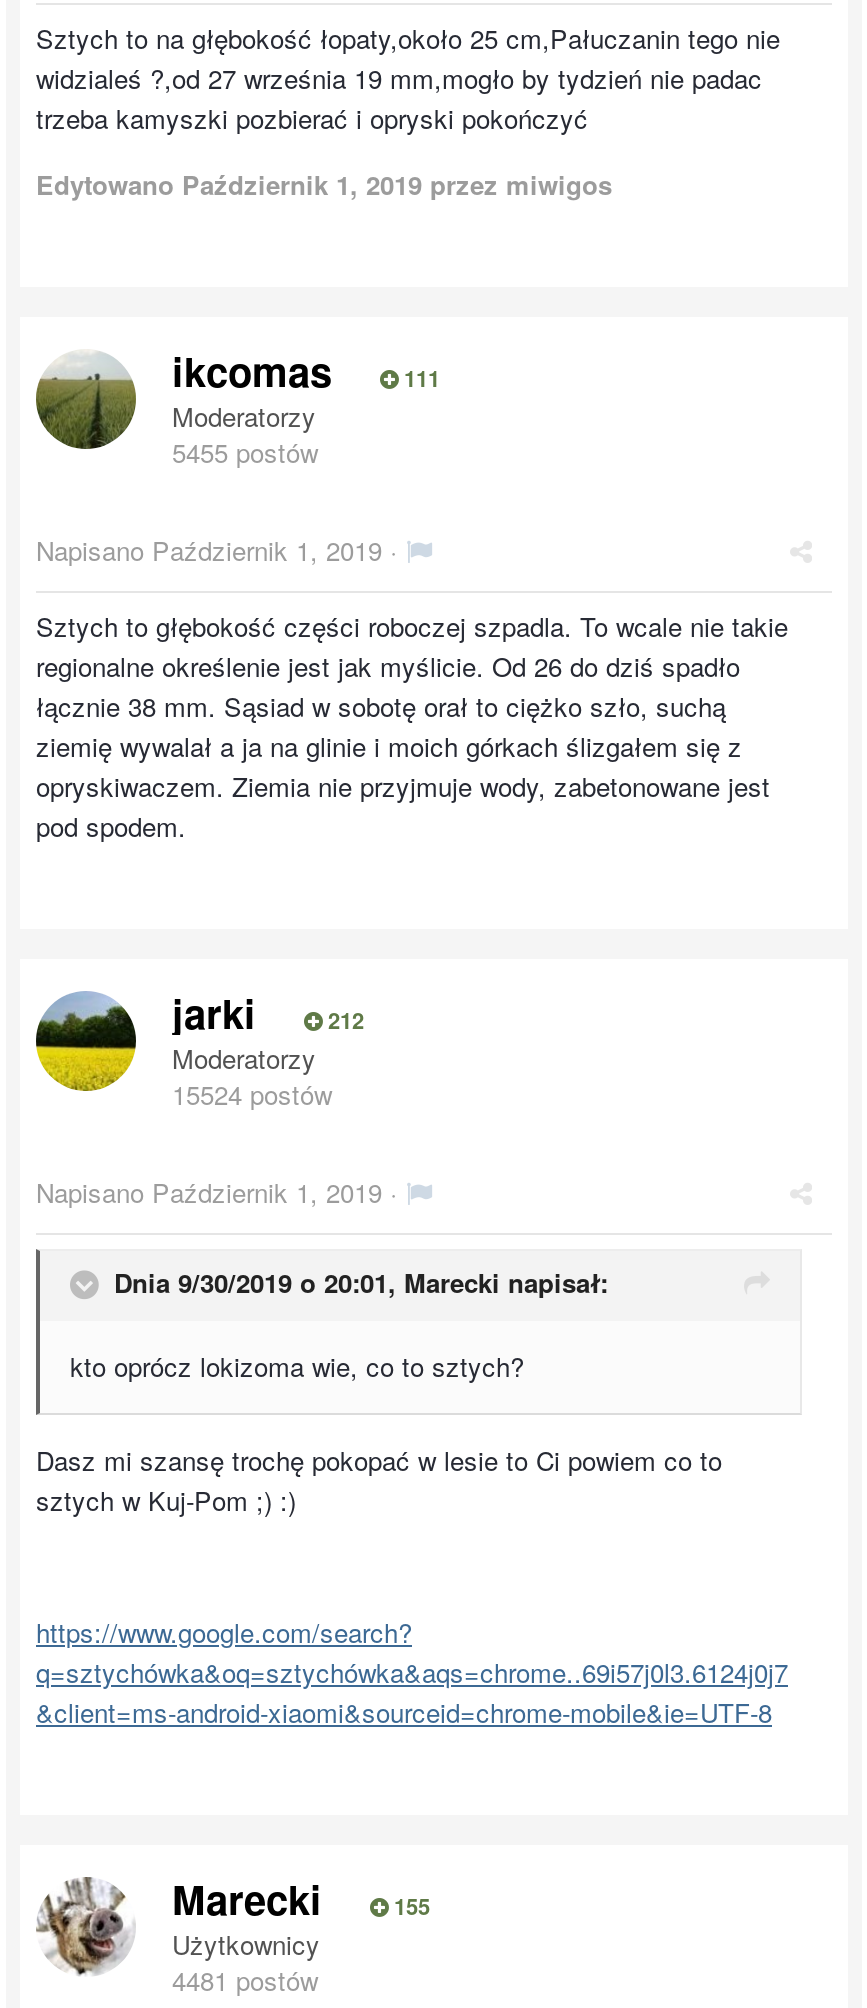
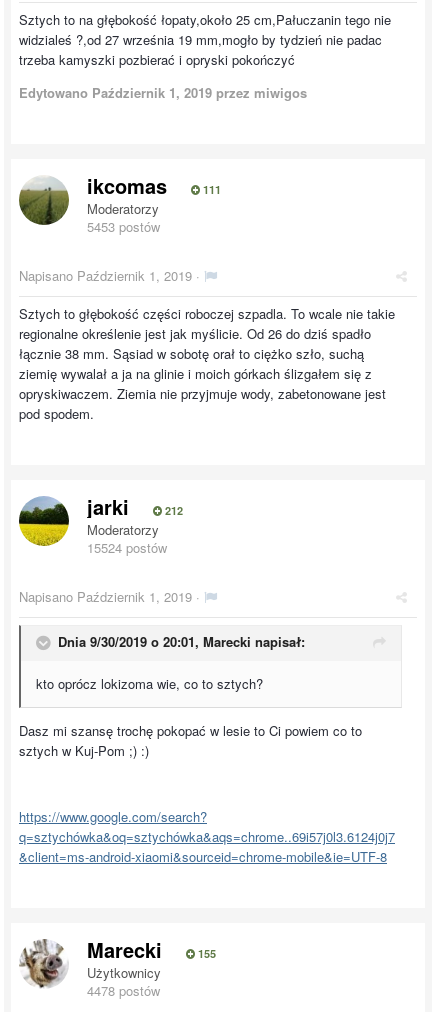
[172,433,318,471] 5455 postów -> [87,217,160,236] 5453 postów
[172,1961,318,1999] 4481 postów -> [87,981,160,1000] 4478 postów

